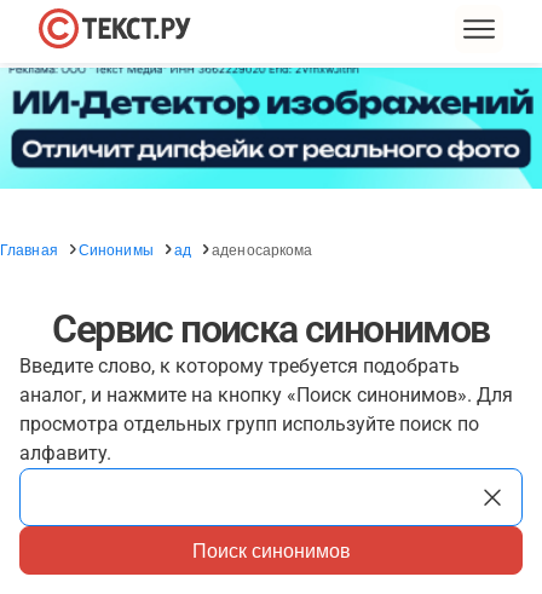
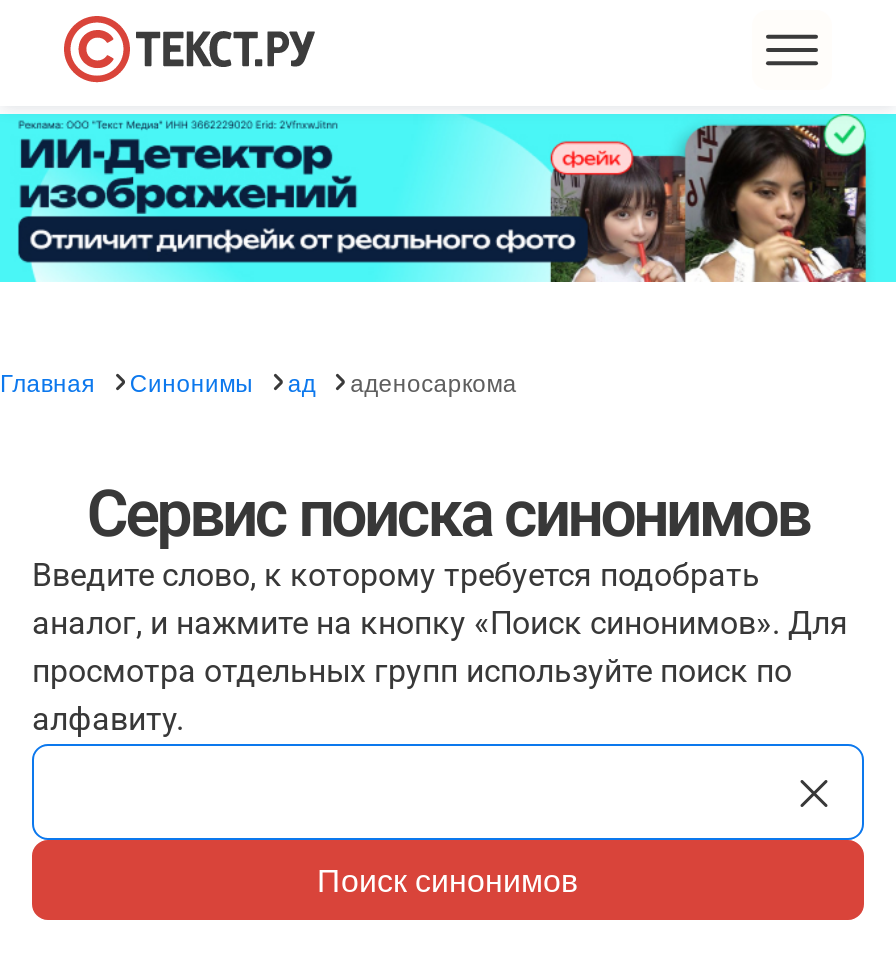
[4,67,535,190] [image] -> [6,114,878,284] [image]

